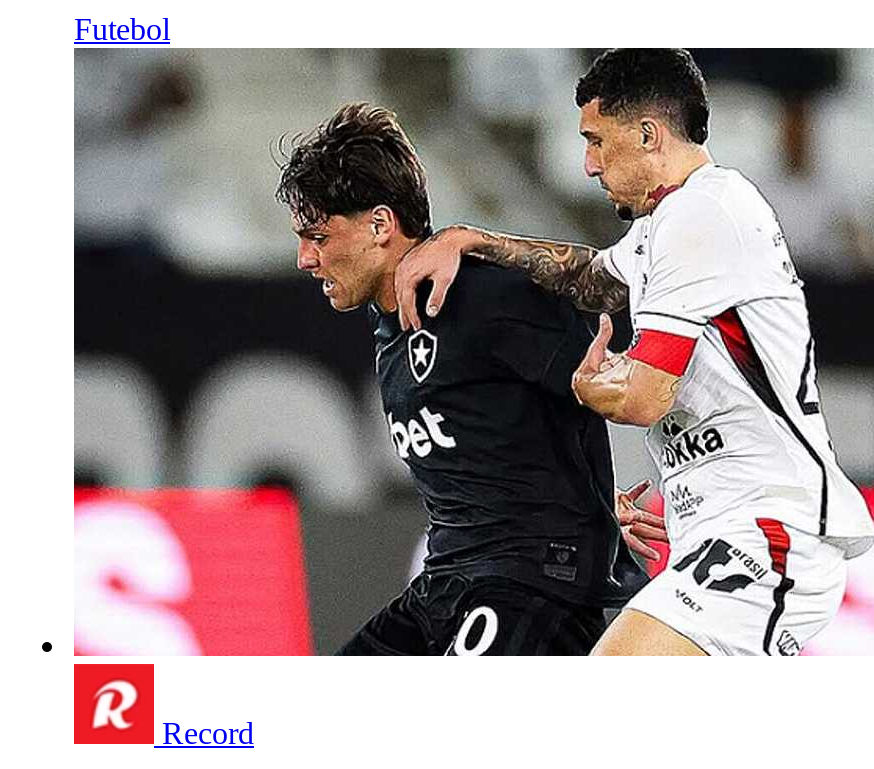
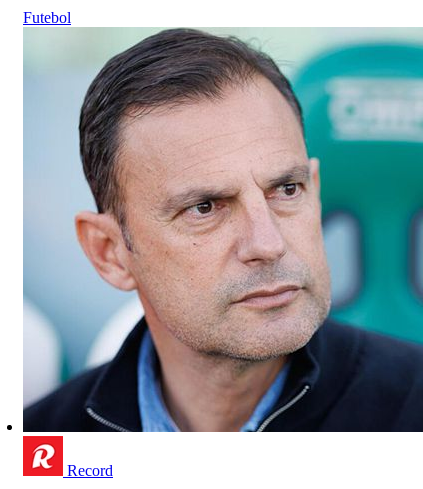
[72,47,868,665] [image] -> [22,27,420,433] [image]

